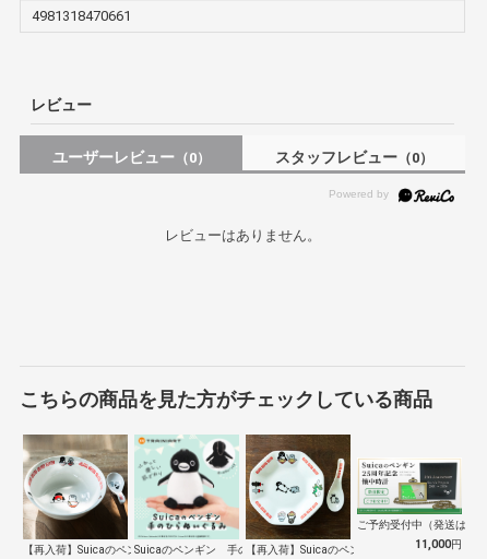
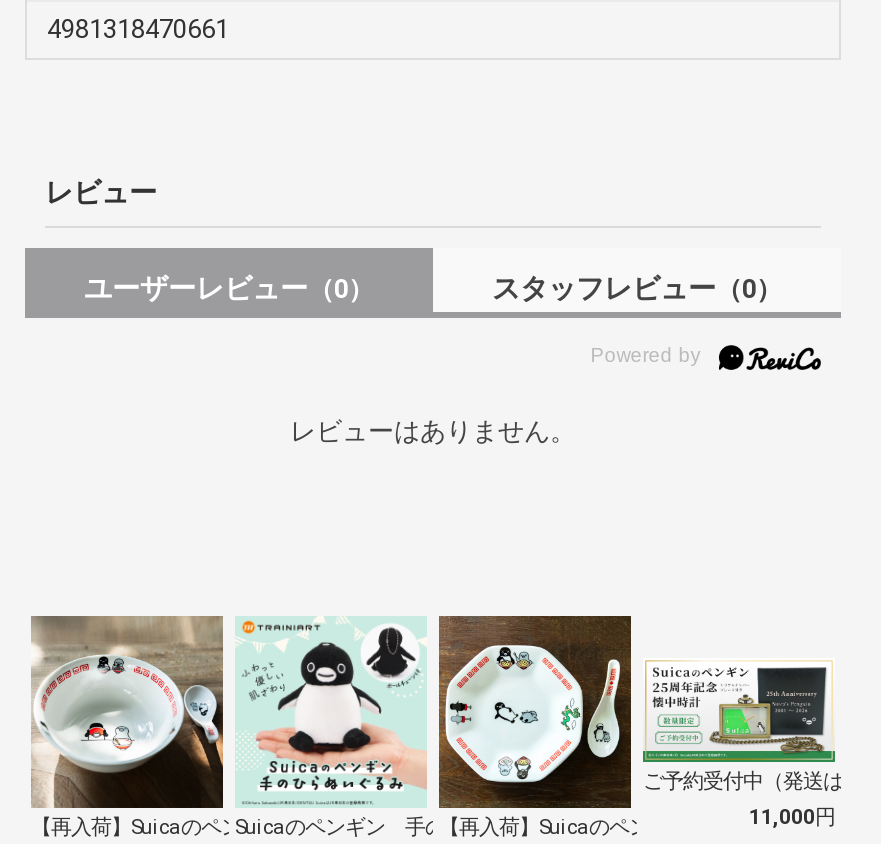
[20,387,432,410] こちらの商品を見た方がチェックしている商品 -> none

